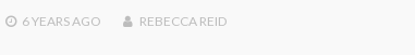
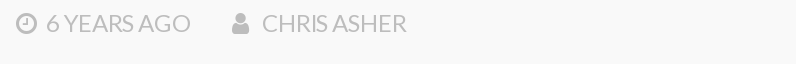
[139,13,227,29] REBECCA REID -> [262,9,406,39] CHRIS ASHER

